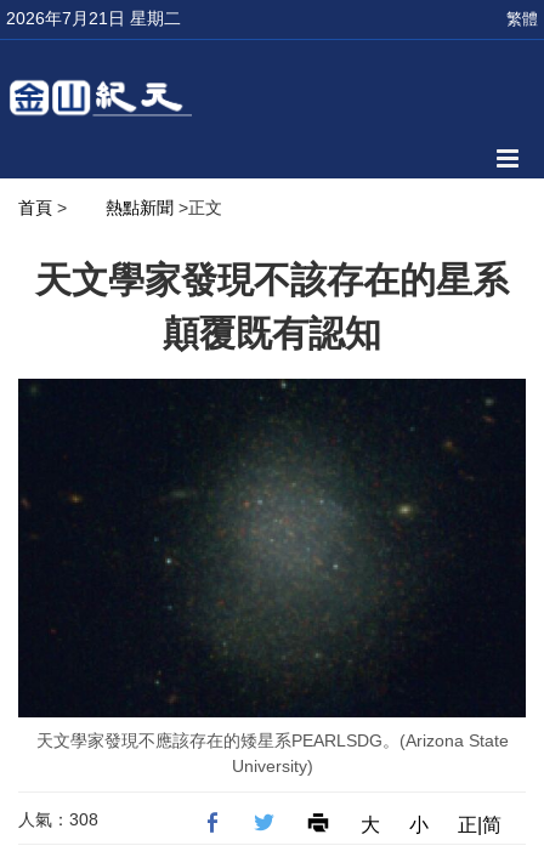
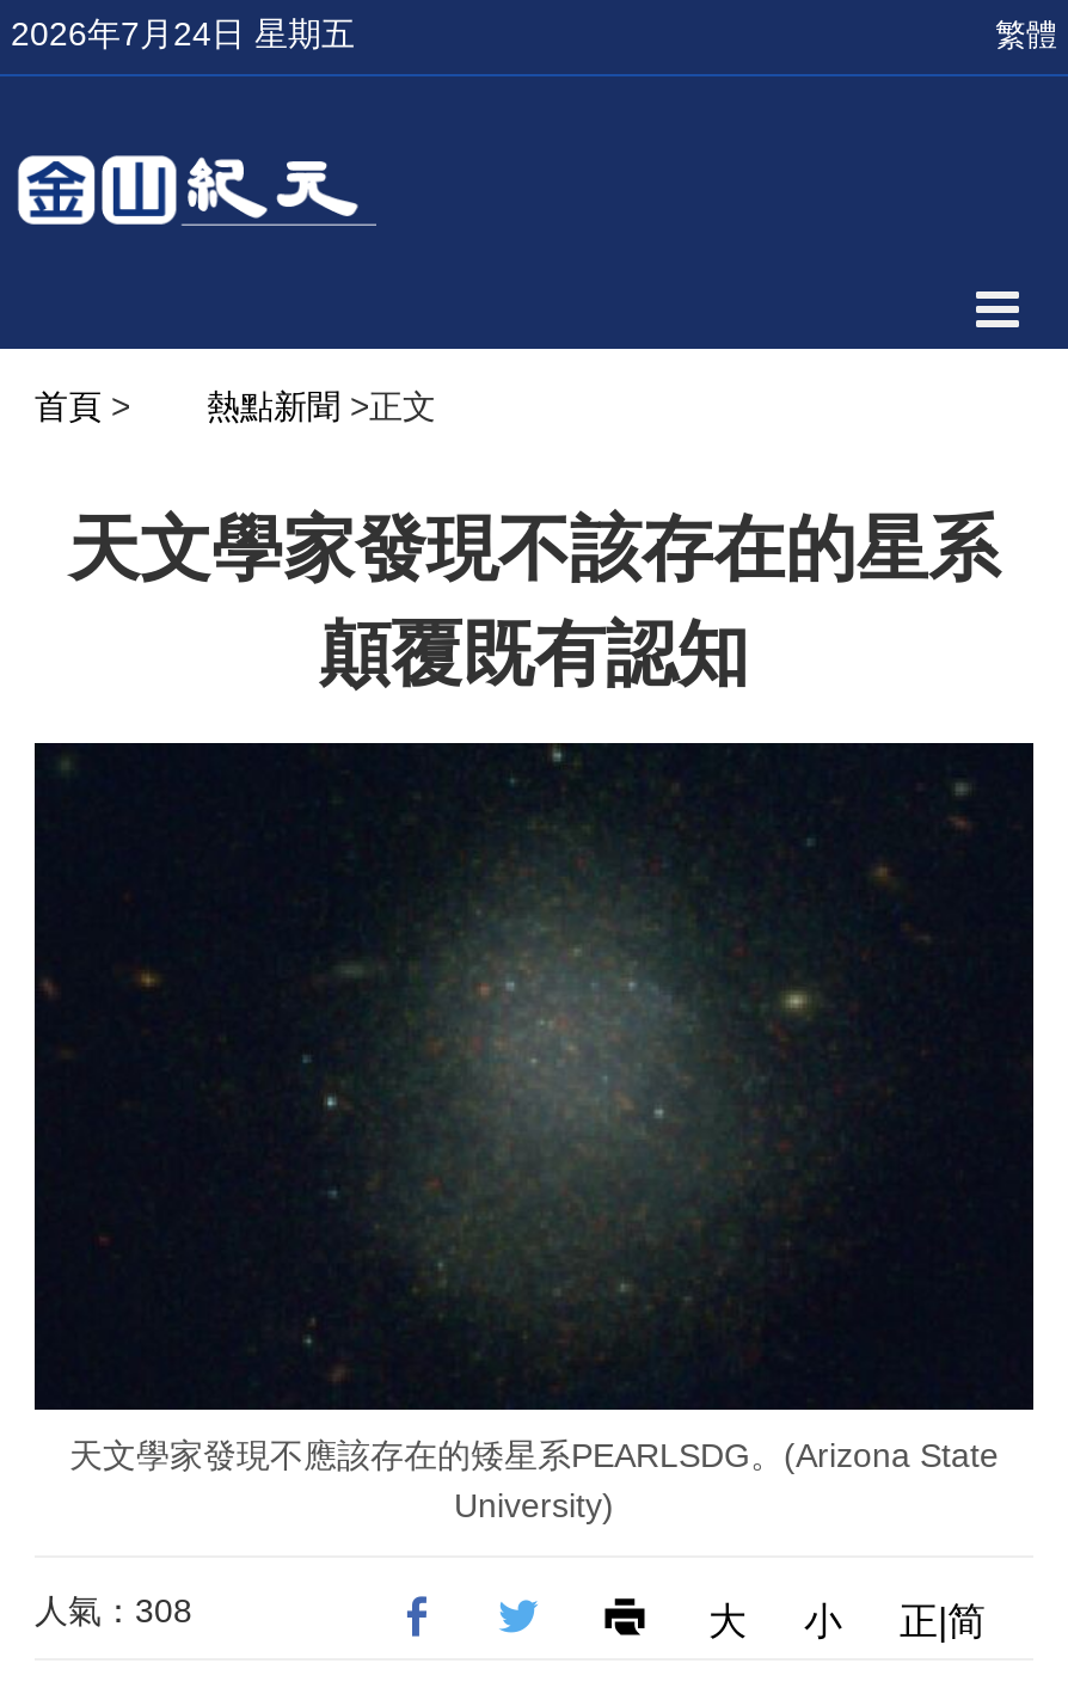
[6,8,181,28] 2026年7月21日 星期二 -> [11,14,355,53] 2026年7月24日 星期五

